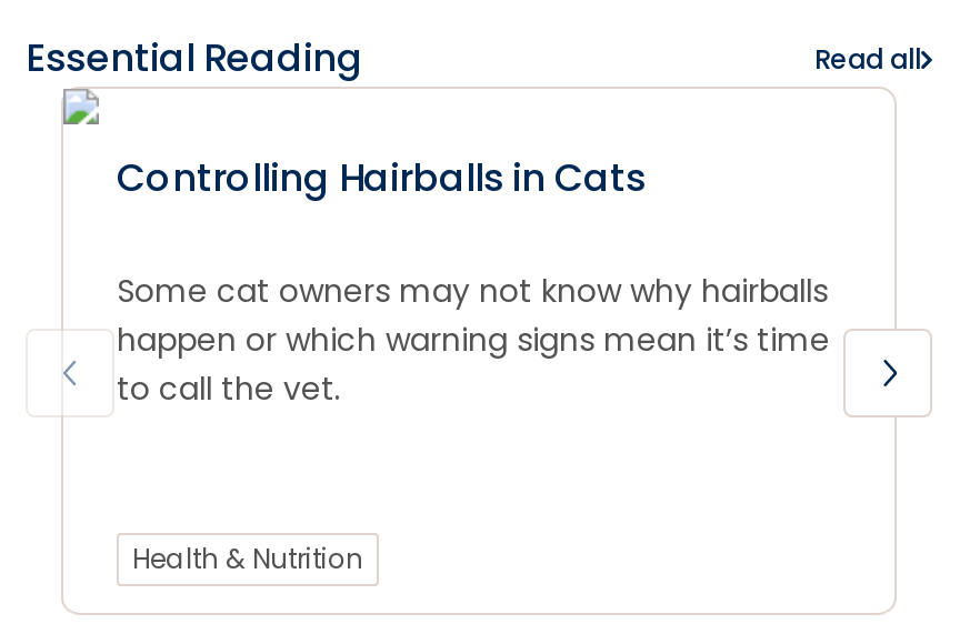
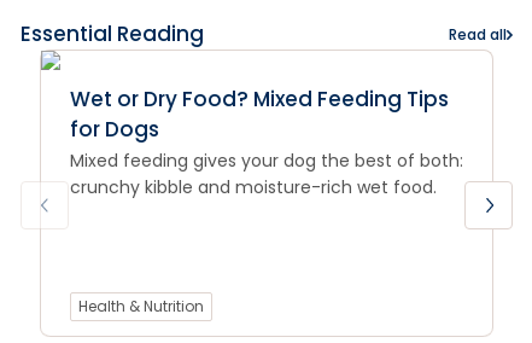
[117,151,830,411] Controlling Hairballs in Cats | Some cat owners may not know why hairballs | happen or which warning signs mean it’s time | to call the vet. -> [70,85,463,199] Wet or Dry Food? Mixed Feeding Tips | for Dogs | Mixed feeding gives your dog the best of both: | crunchy kibble and moisture-rich wet food.

